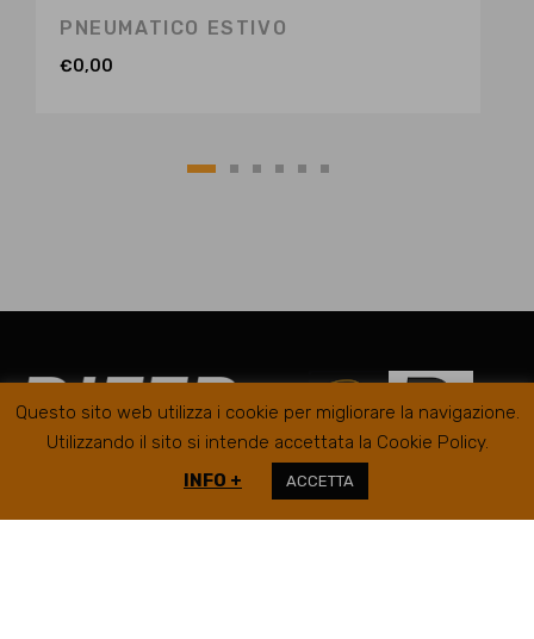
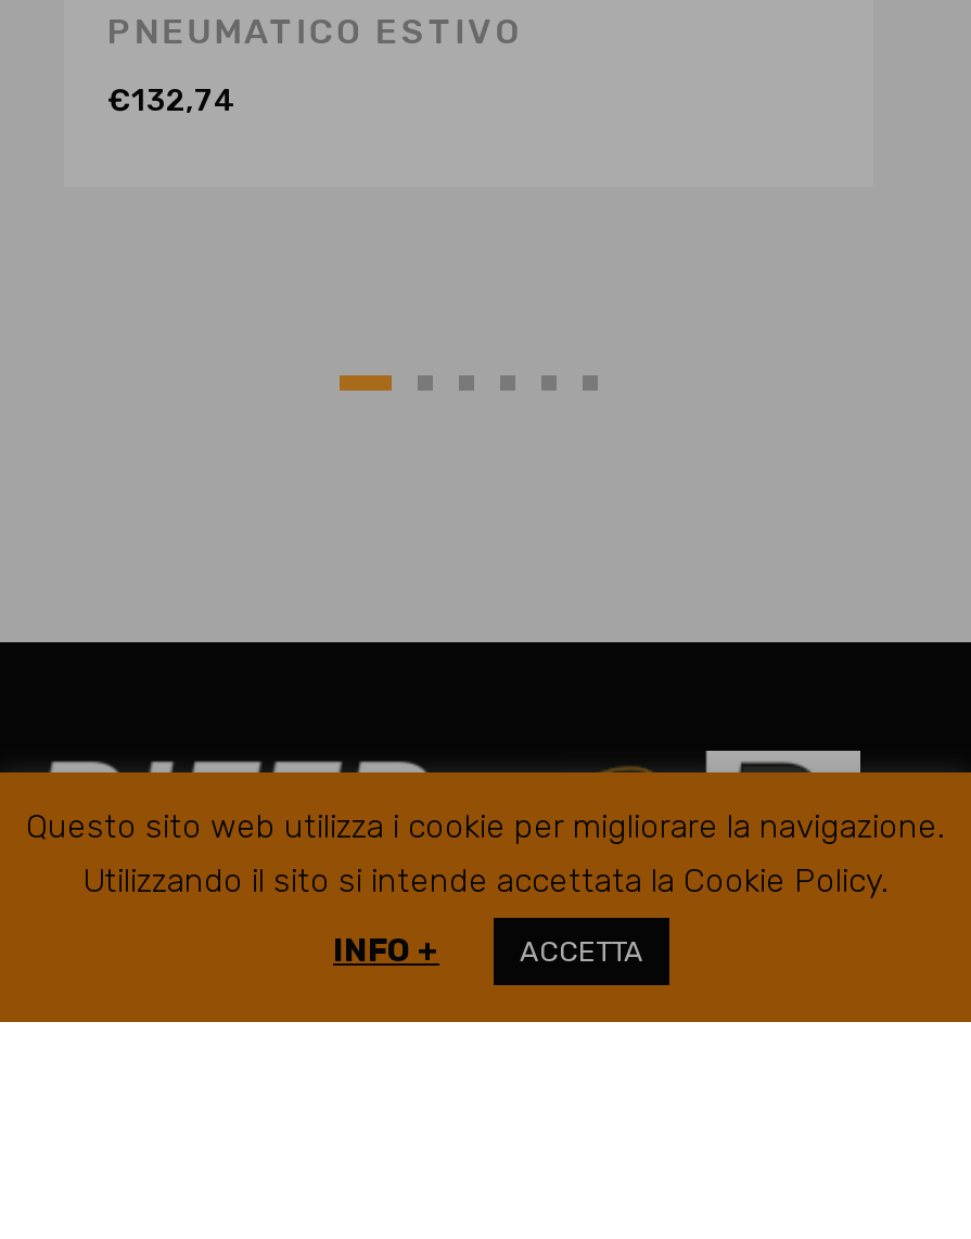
[60,55,113,76] €0,00 -> [107,81,235,118] €132,74

